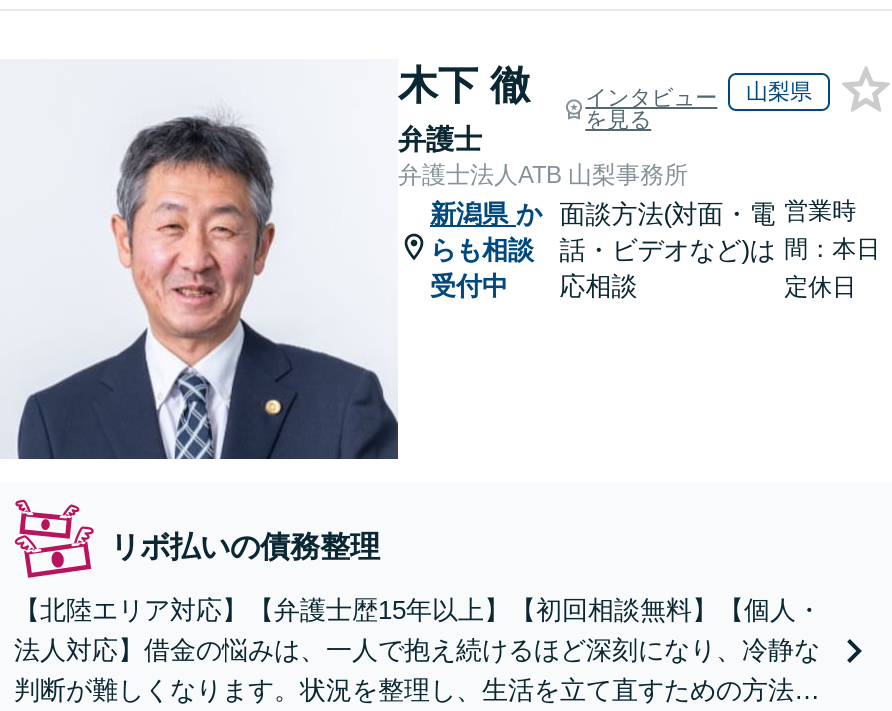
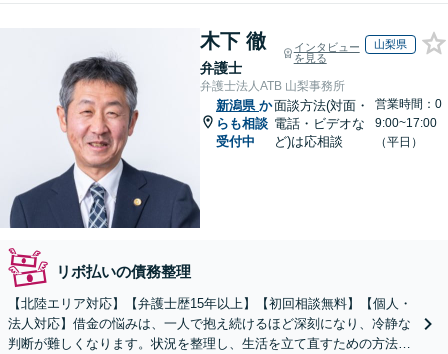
[784,197,880,301] 営業時 | 間：本日 | 定休日 -> [375,97,442,149] 営業時間：0 | 9:00~17:00 | （平日）

